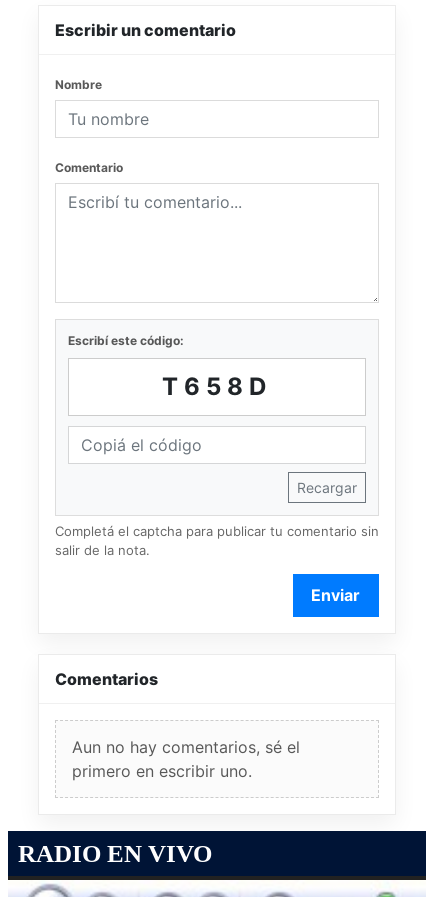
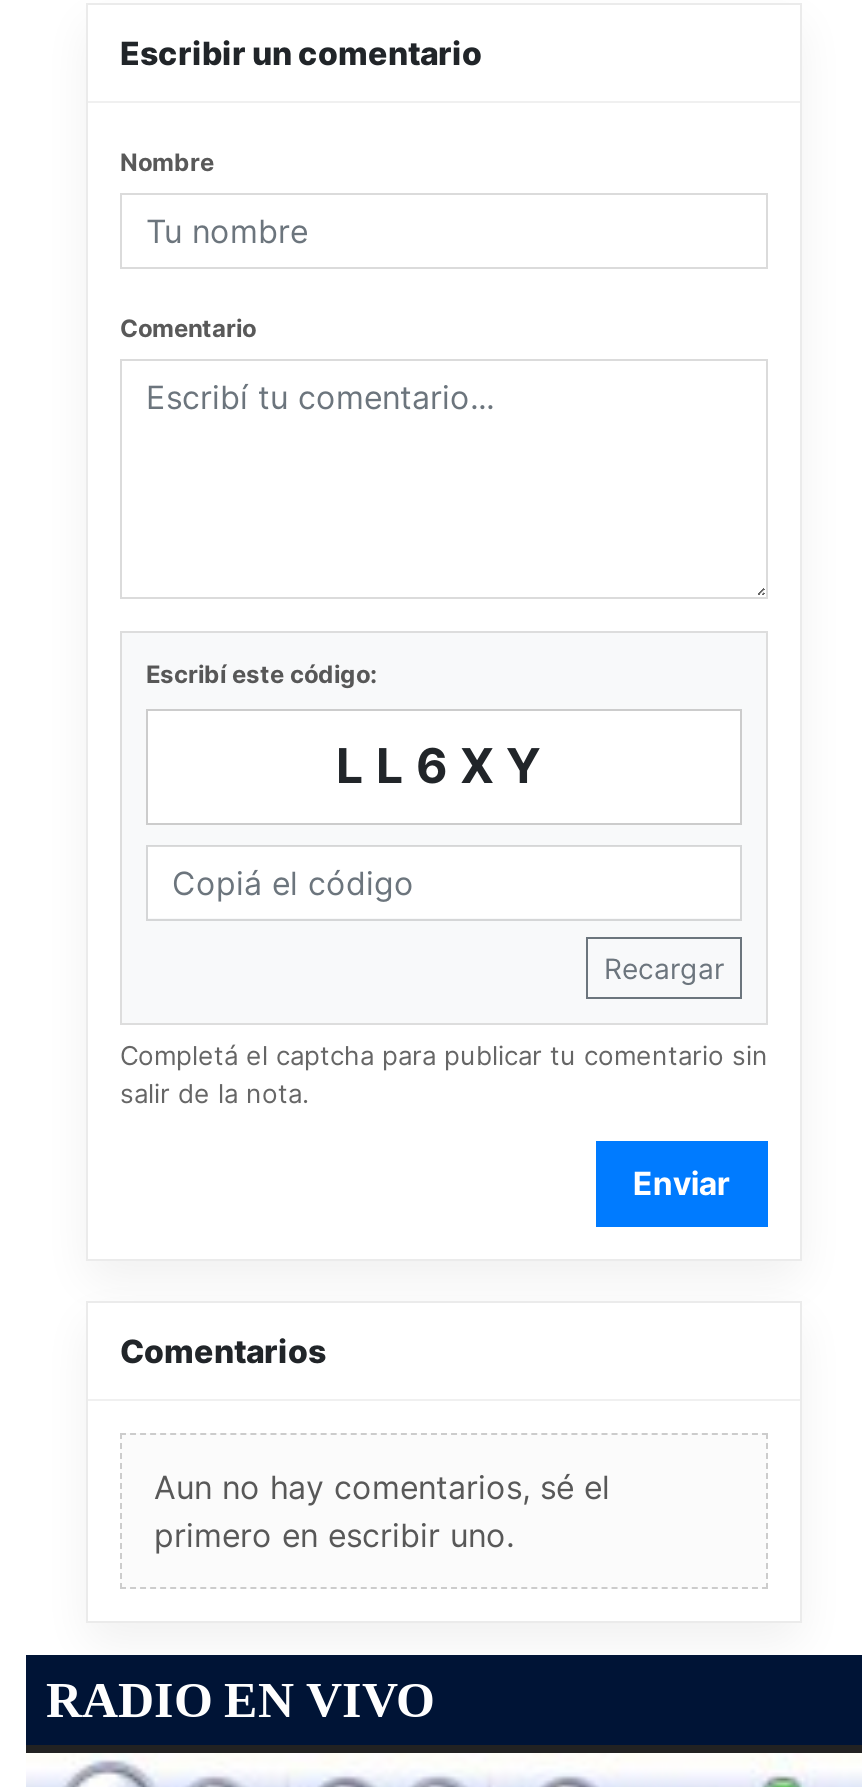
[162,372,272,401] T658D -> [336,736,552,794] LL6XY

